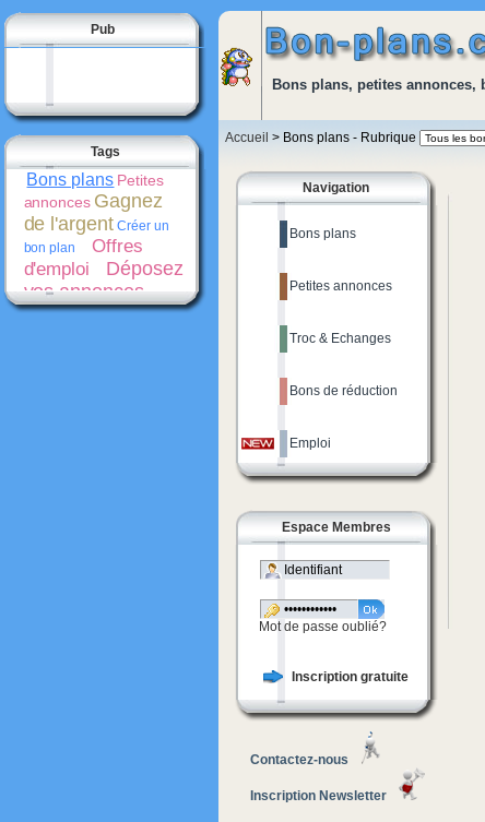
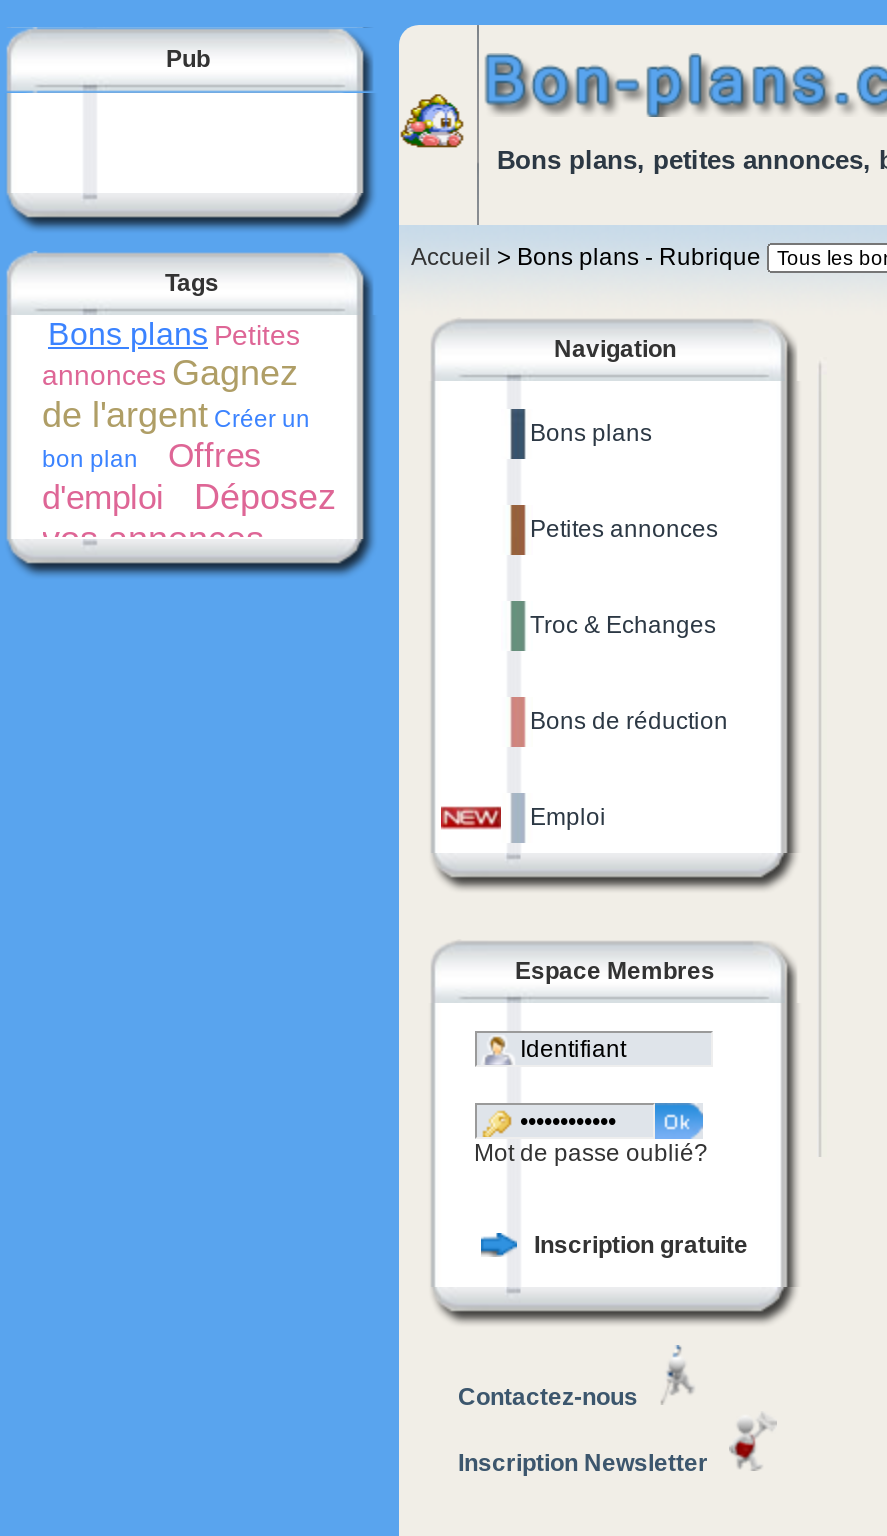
[218,47,253,87] [image] -> [399,93,465,163] [image]

